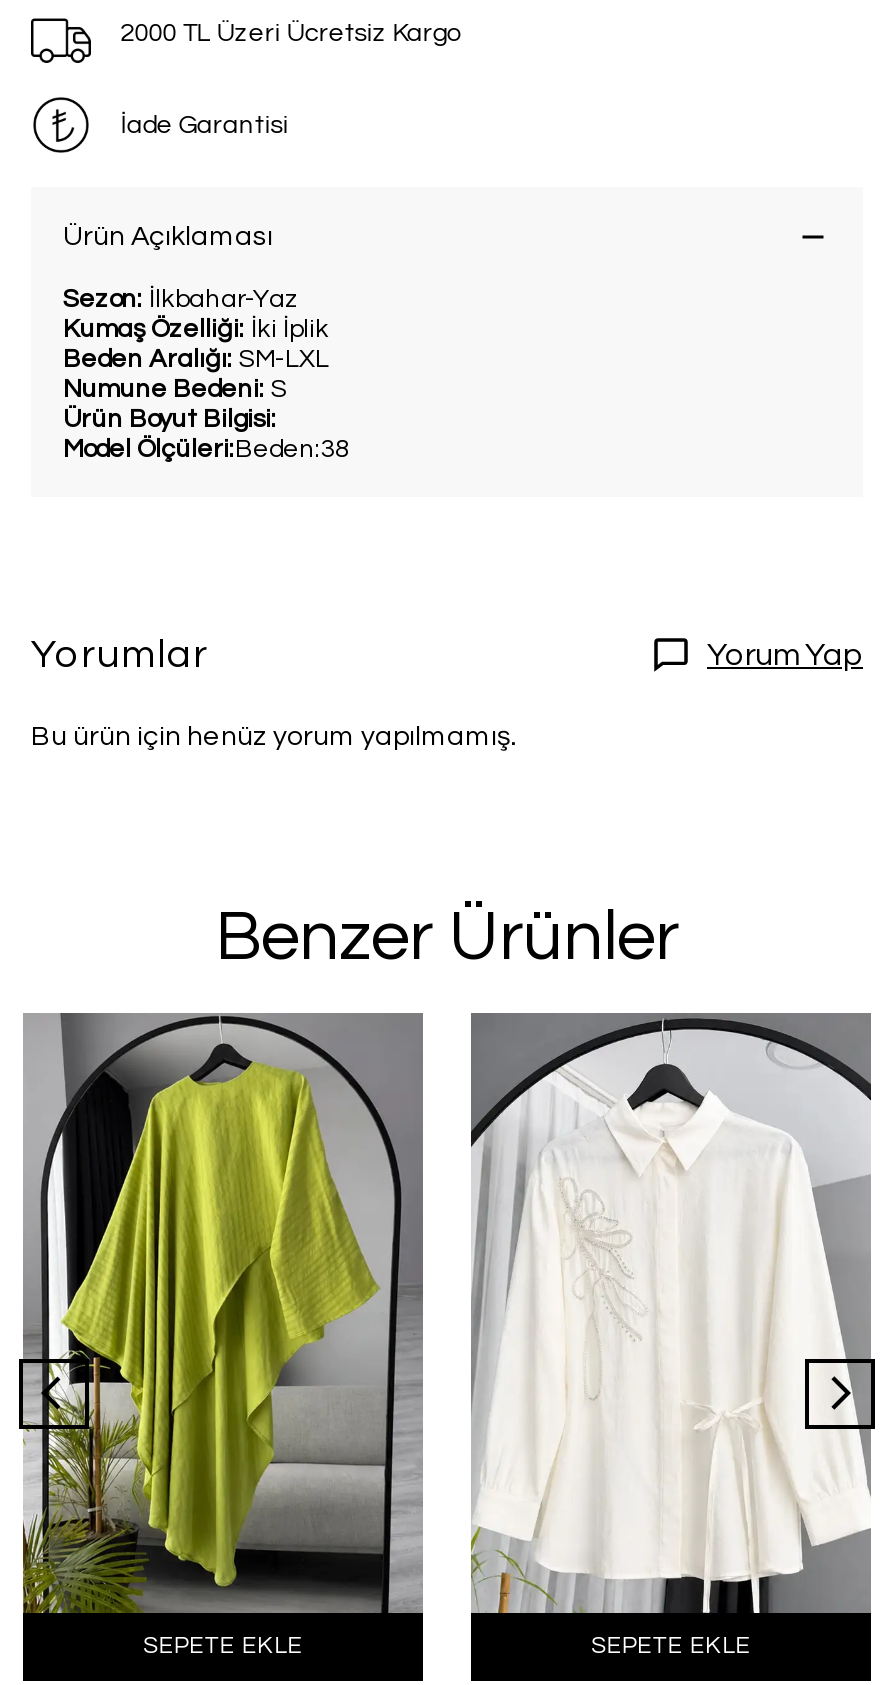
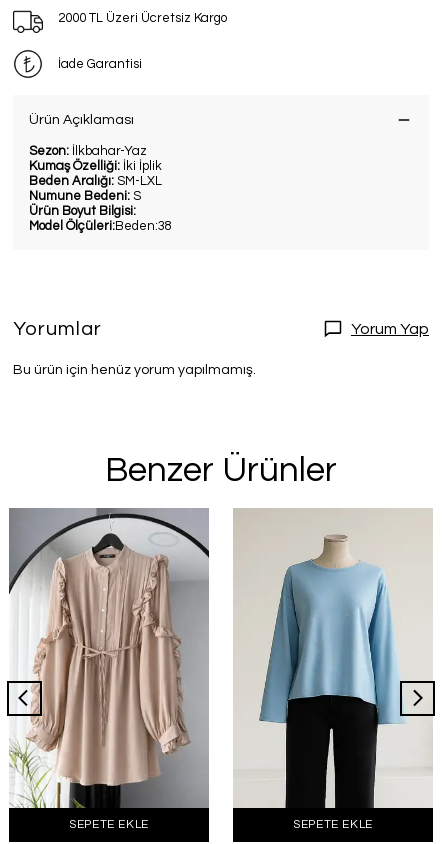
[21,1015,421,1615] [image] -> [9,509,209,809] [image]
[469,1013,873,1615] [image] -> [233,509,433,809] [image]

